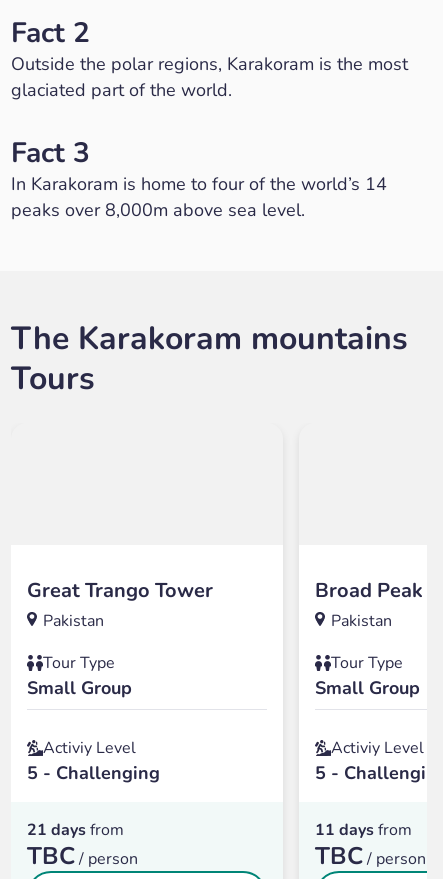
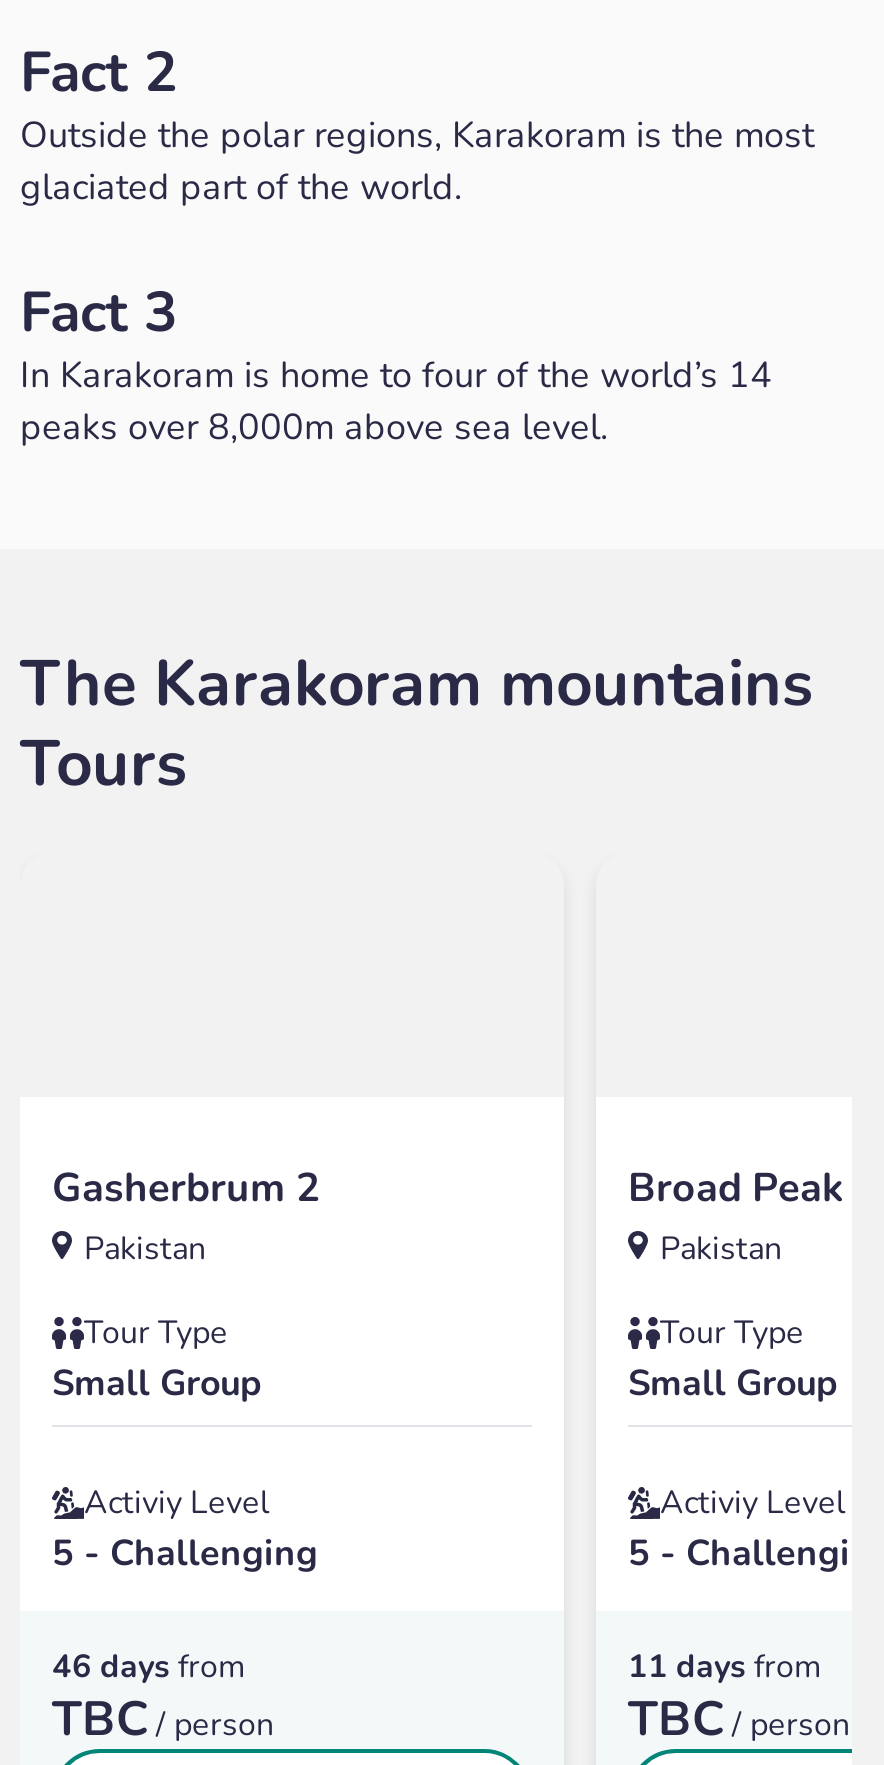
[27,577,213,604] Great Trango Tower -> [52,1160,320,1214] Gasherbrum 2
[27,819,124,841] 21 days from -> [52,1644,246,1688] 46 days from

